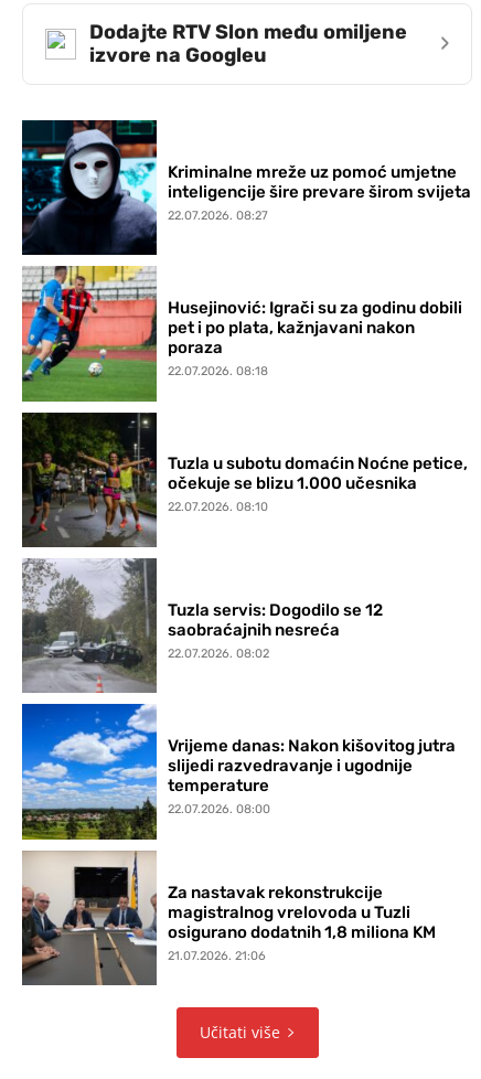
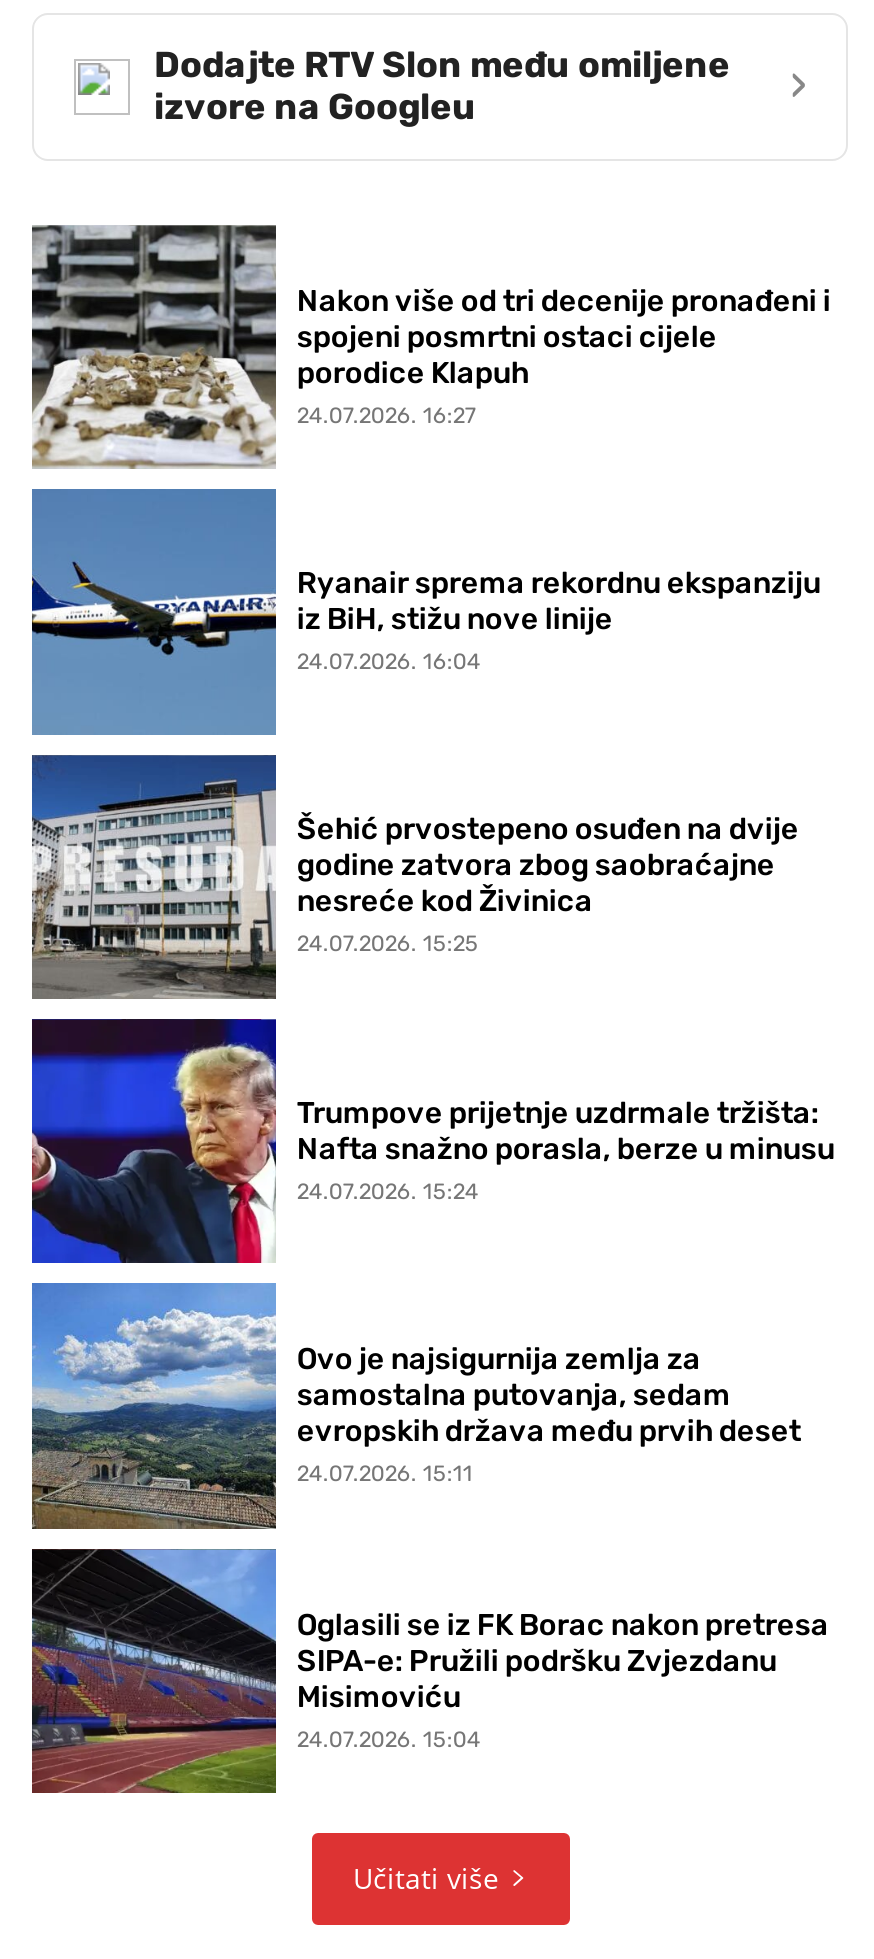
[21,119,472,256] [image] | Kriminalne mreže uz pomoć umjetne | inteligencije šire prevare širom svijeta | 22.07.2026. 08:27 -> [30,223,831,469] [image] | Nakon više od tri decenije pronađeni i | spojeni posmrtni ostaci cijele | porodice Klapuh | 24.07.2026. 16:27
[21,265,463,403] [image] | Husejinović: Igrači su za godinu dobili | pet i po plata, kažnjavani nakon | poraza | 22.07.2026. 08:18 -> [30,487,821,737] [image] | Ryanair sprema rekordnu ekspanziju | iz BiH, stižu nove linije | 24.07.2026. 16:04
[21,412,468,547] [image] | Tuzla u subotu domaćin Noćne petice, | očekuje se blizu 1.000 učesnika | 22.07.2026. 08:10 -> [30,753,799,999] [image] | Šehić prvostepeno osuđen na dvije | godine zatvora zbog saobraćajne | nesreće kod Živinica | 24.07.2026. 15:25
[21,557,383,694] [image] | Tuzla servis: Dogodilo se 12 | saobraćajnih nesreća | 22.07.2026. 08:02 -> [30,1017,835,1265] [image] | Trumpove prijetnje uzdrmale tržišta: | Nafta snažno porasla, berze u minusu | 24.07.2026. 15:24
[21,704,456,840] [image] | Vrijeme danas: Nakon kišovitog jutra | slijedi razvedravanje i ugodnije | temperature | 22.07.2026. 08:00 -> [30,1281,801,1529] [image] | Ovo je najsigurnija zemlja za | samostalna putovanja, sedam | evropskih država među prvih deset | 24.07.2026. 15:11
[21,851,436,985] [image] | Za nastavak rekonstrukcije | magistralnog vrelovoda u Tuzli | osigurano dodatnih 1,8 miliona KM | 21.07.2026. 21:06 -> [30,1547,829,1793] [image] | Oglasili se iz FK Borac nakon pretresa | SIPA-e: Pružili podršku Zvjezdanu | Misimoviću | 24.07.2026. 15:04

